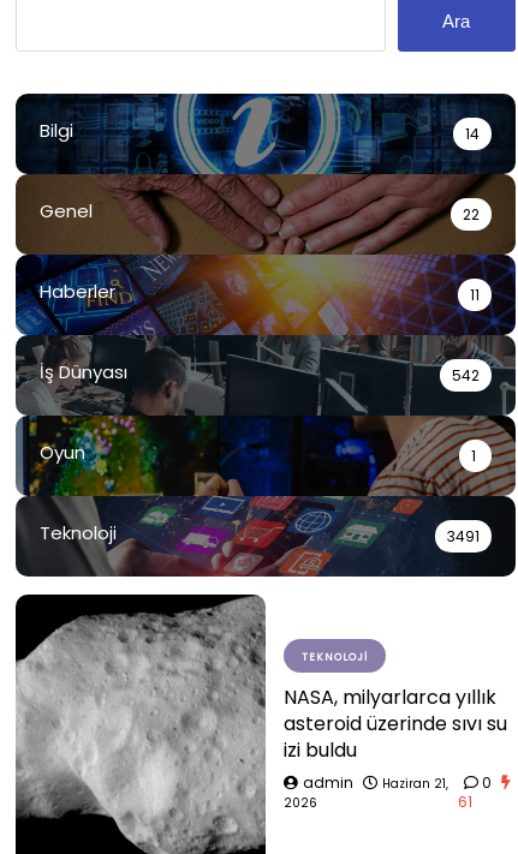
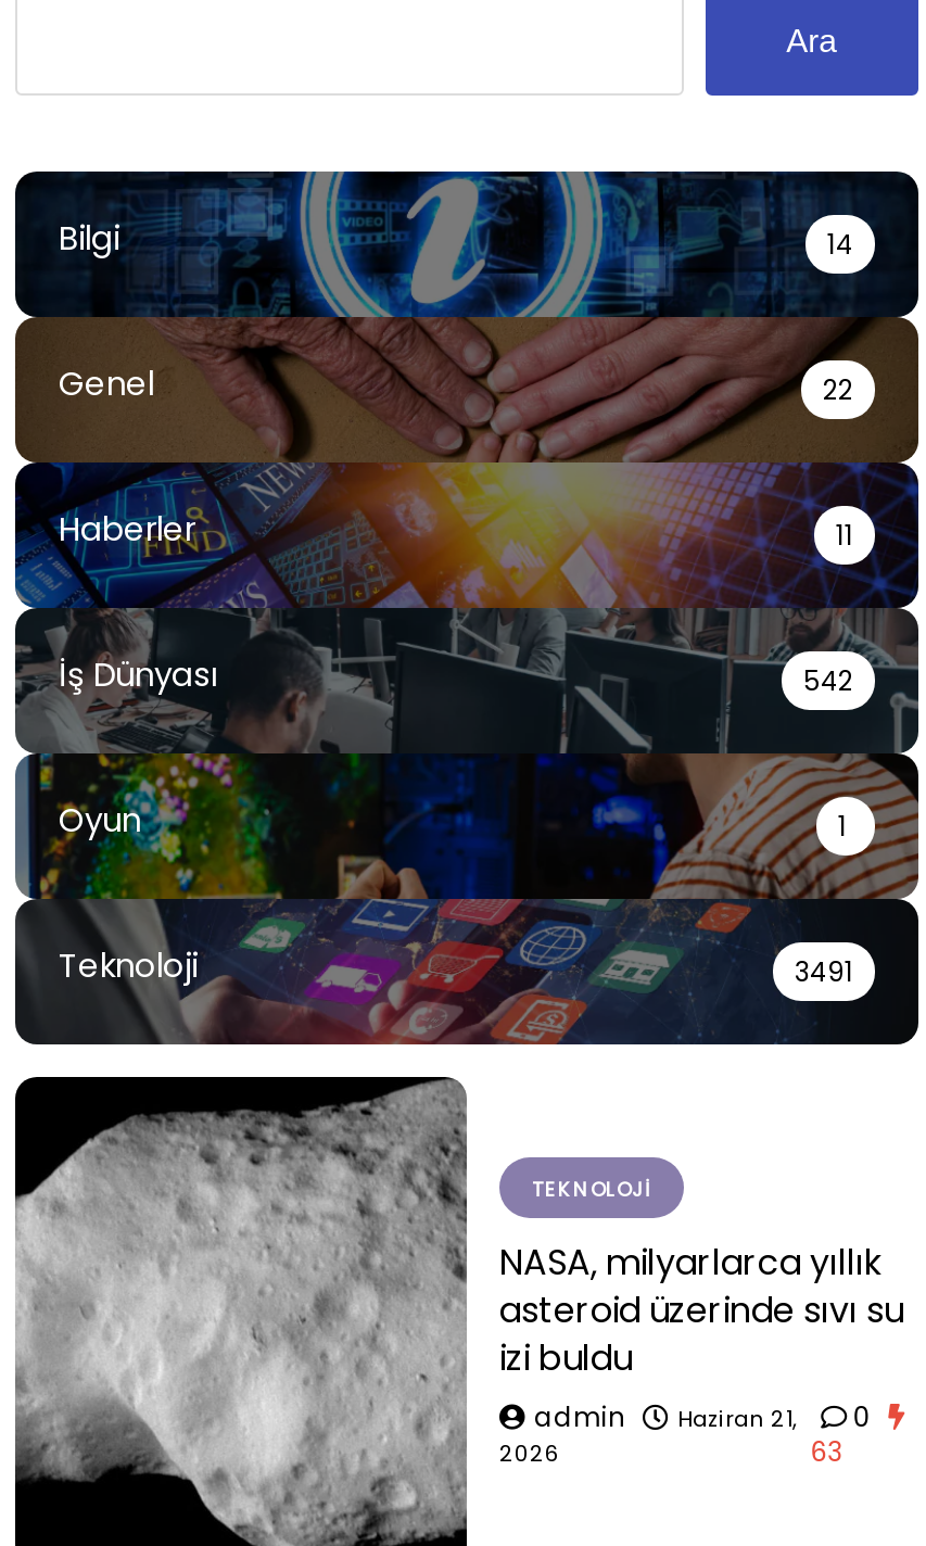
[458,791,472,811] 61 -> [810,1432,843,1469] 63

